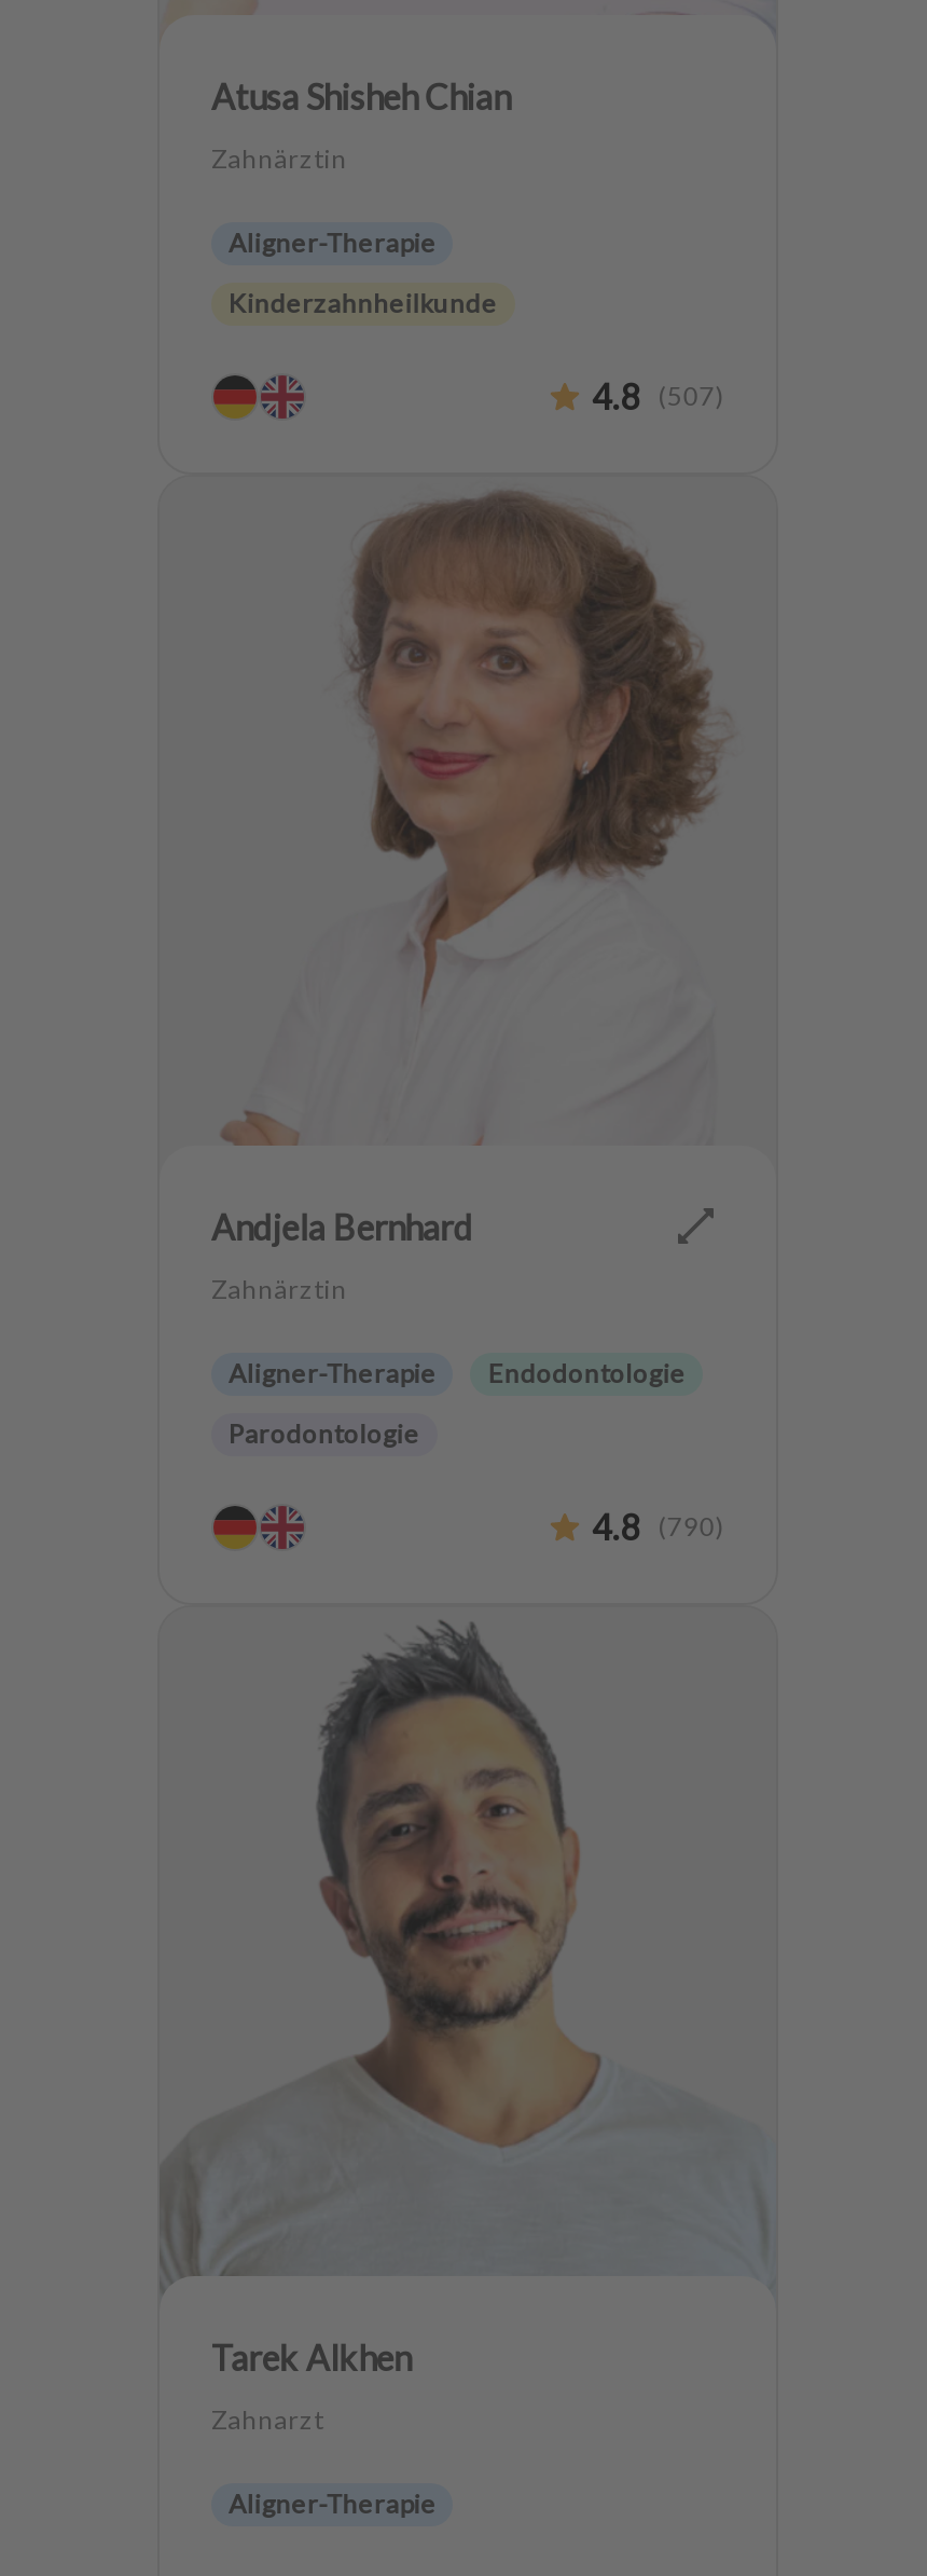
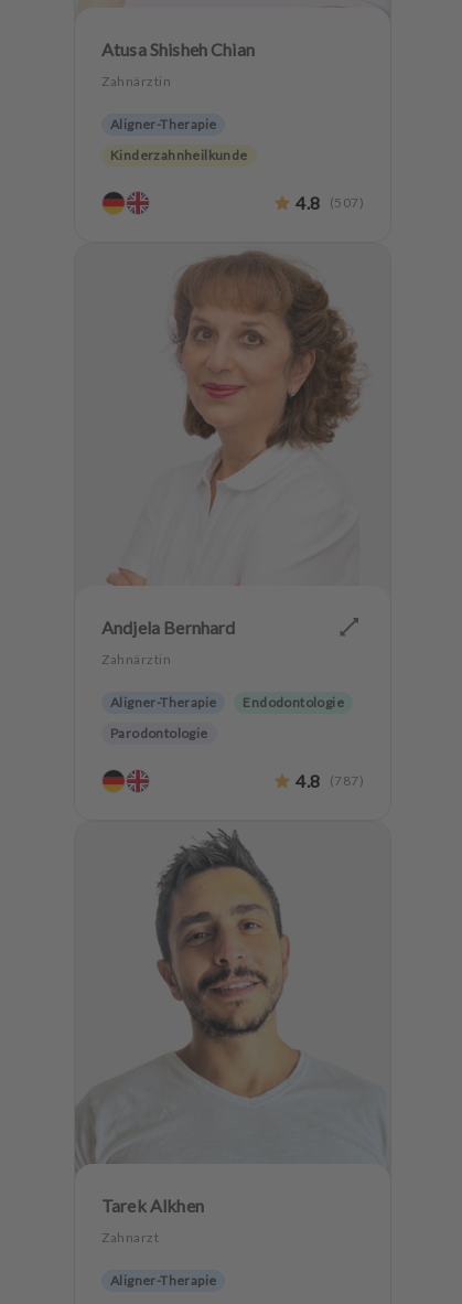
[592,1505,724,1546] 4.8 (790) -> [296,770,364,791] 4.8 (787)

